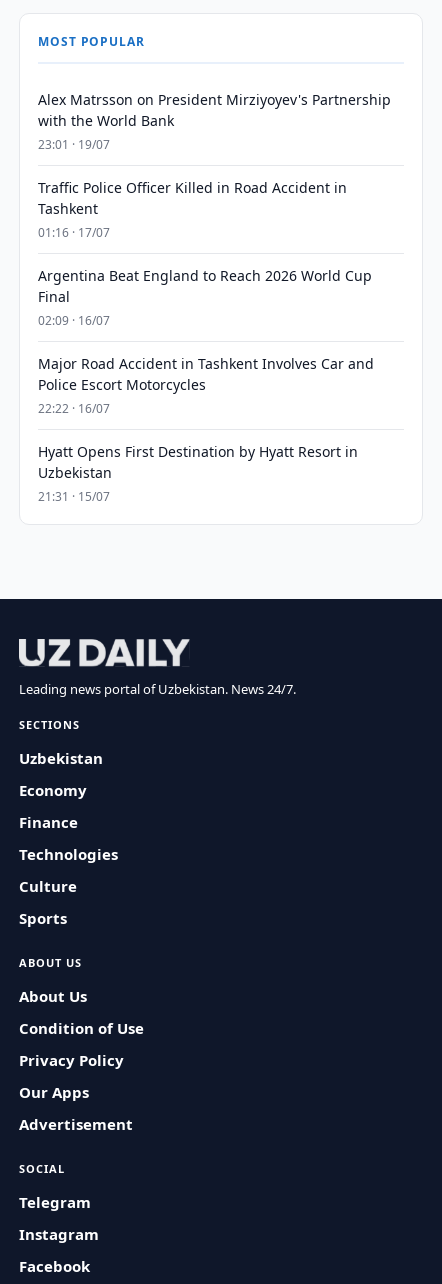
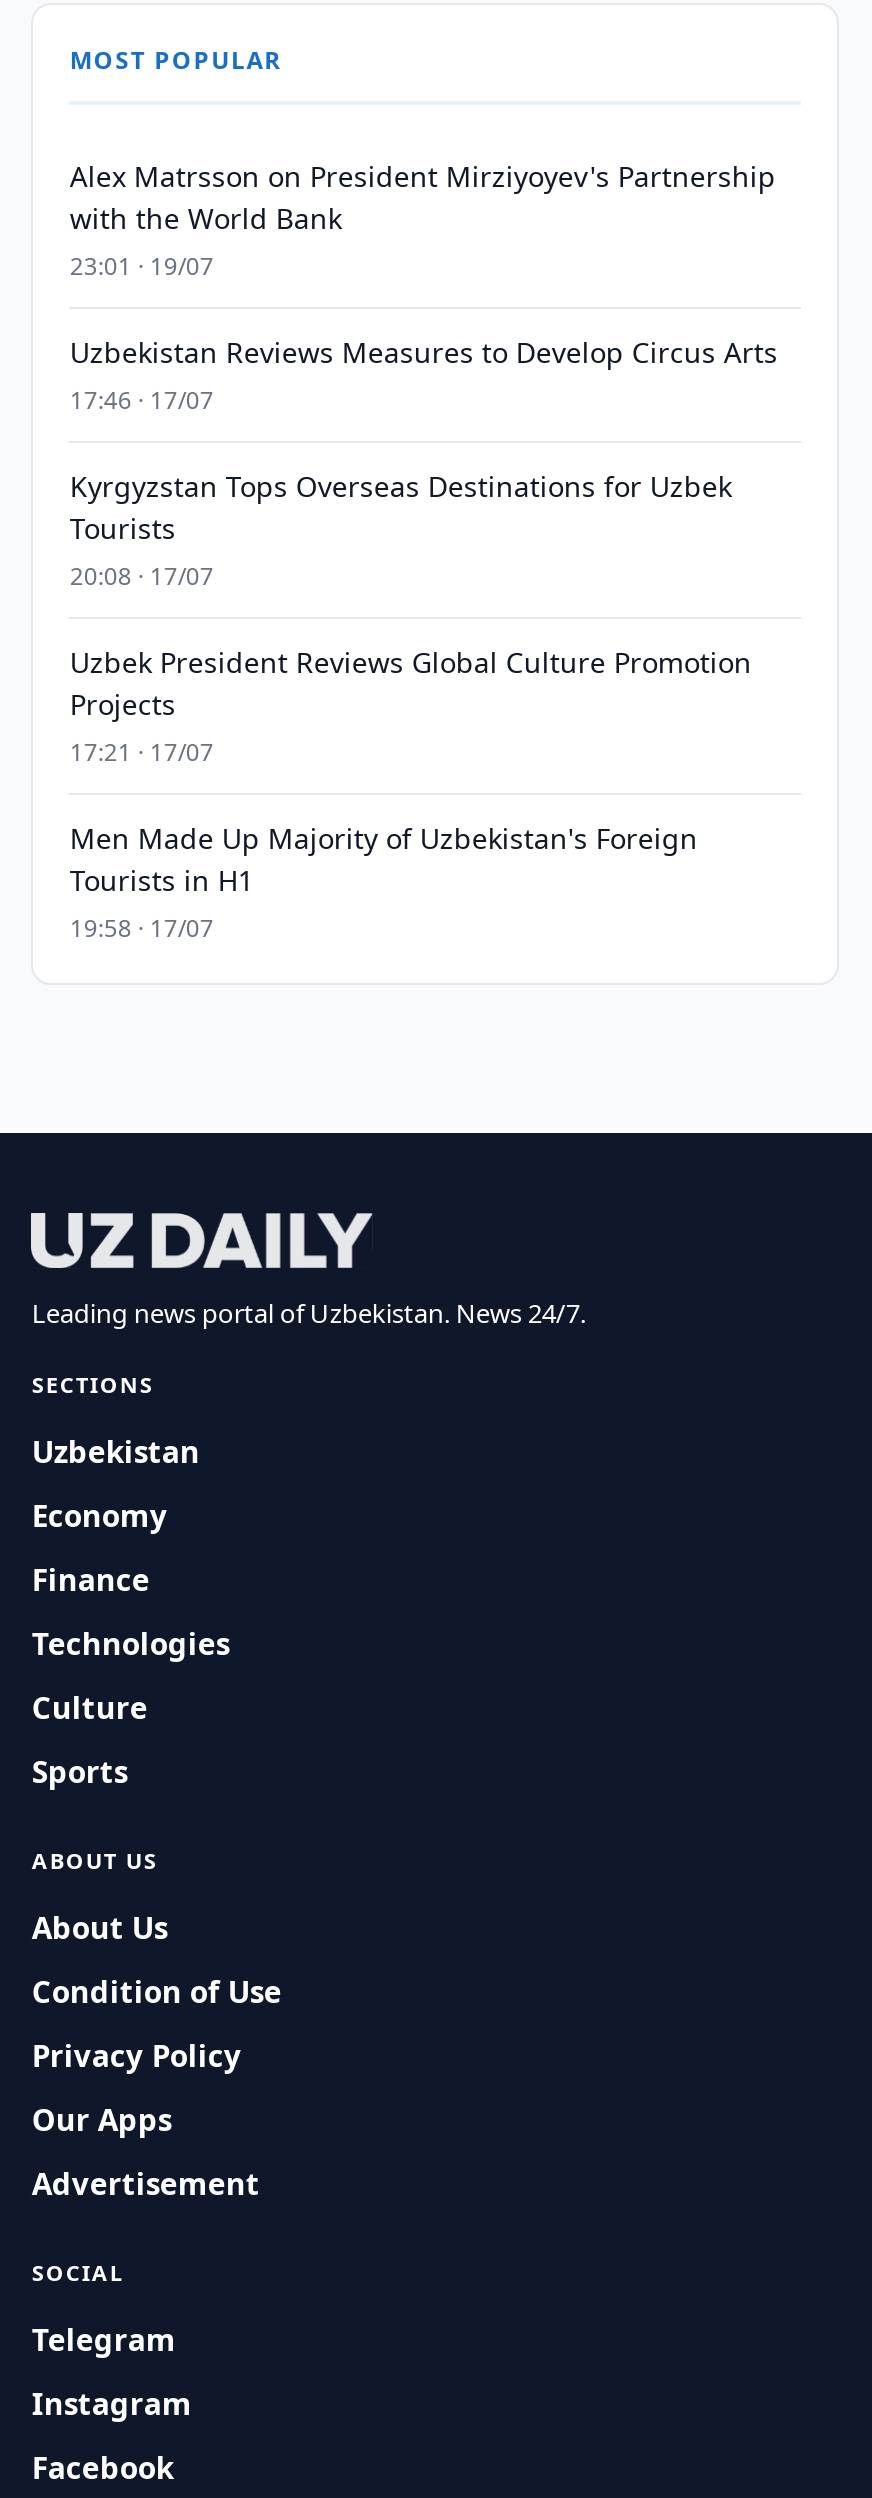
[38,178,347,241] Traffic Police Officer Killed in Road Accident in | Tashkent | 01:16 · 17/07 -> [70,333,778,417] Uzbekistan Reviews Measures to Develop Circus Arts | 17:46 · 17/07
[38,266,372,329] Argentina Beat England to Reach 2026 World Cup | Final | 02:09 · 16/07 -> [70,467,732,593] Kyrgyzstan Tops Overseas Destinations for Uzbek | Tourists | 20:08 · 17/07
[38,354,374,417] Major Road Accident in Tashkent Involves Car and | Police Escort Motorcycles | 22:22 · 16/07 -> [70,643,752,769] Uzbek President Reviews Global Culture Promotion | Projects | 17:21 · 17/07
[38,442,358,505] Hyatt Opens First Destination by Hyatt Resort in | Uzbekistan | 21:31 · 15/07 -> [70,819,698,945] Men Made Up Majority of Uzbekistan's Foreign | Tourists in H1 | 19:58 · 17/07

